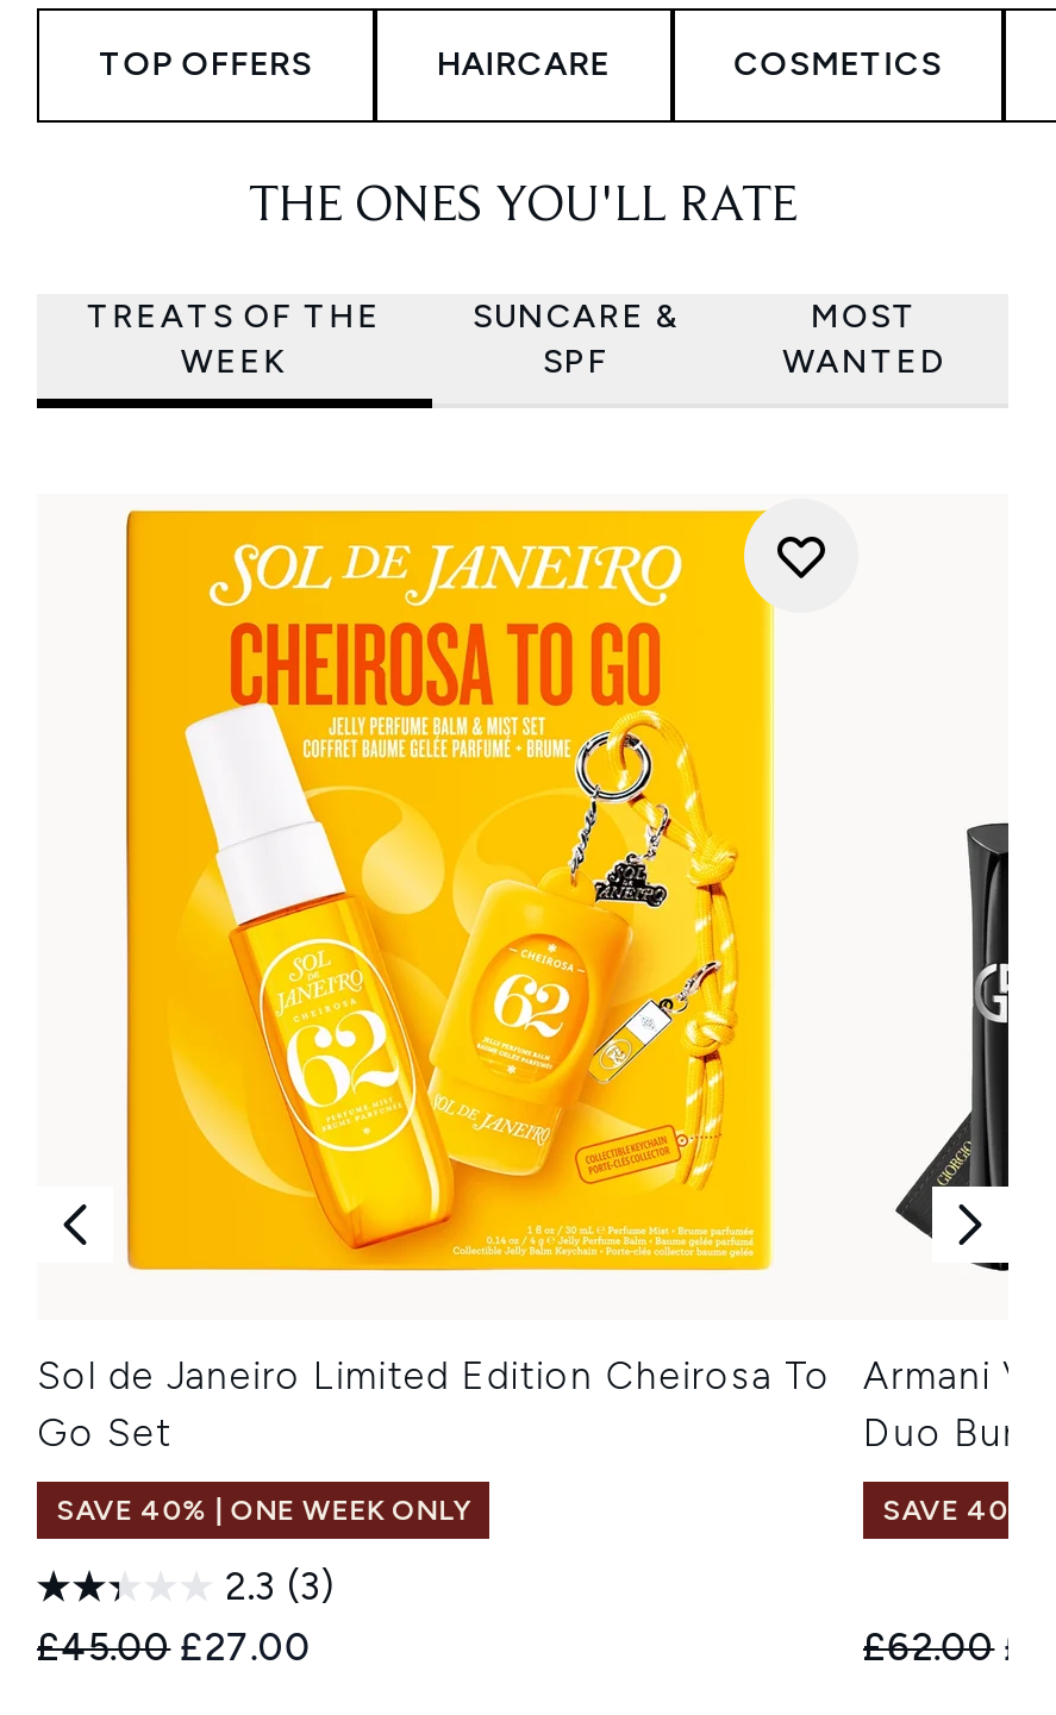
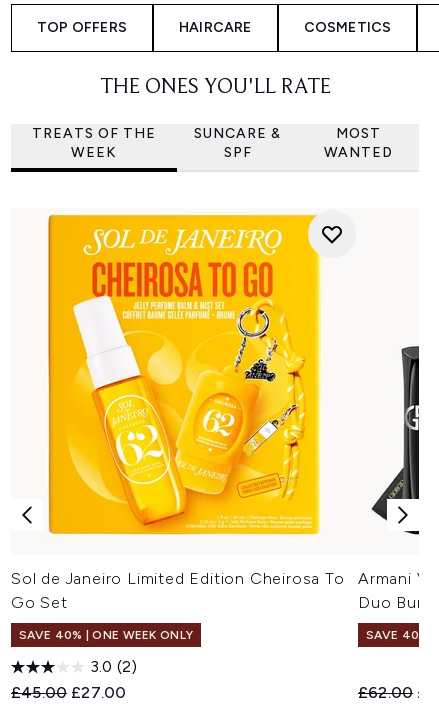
[225,1563,335,1608] 2.3 (3) -> [90,657,137,676] 3.0 (2)

